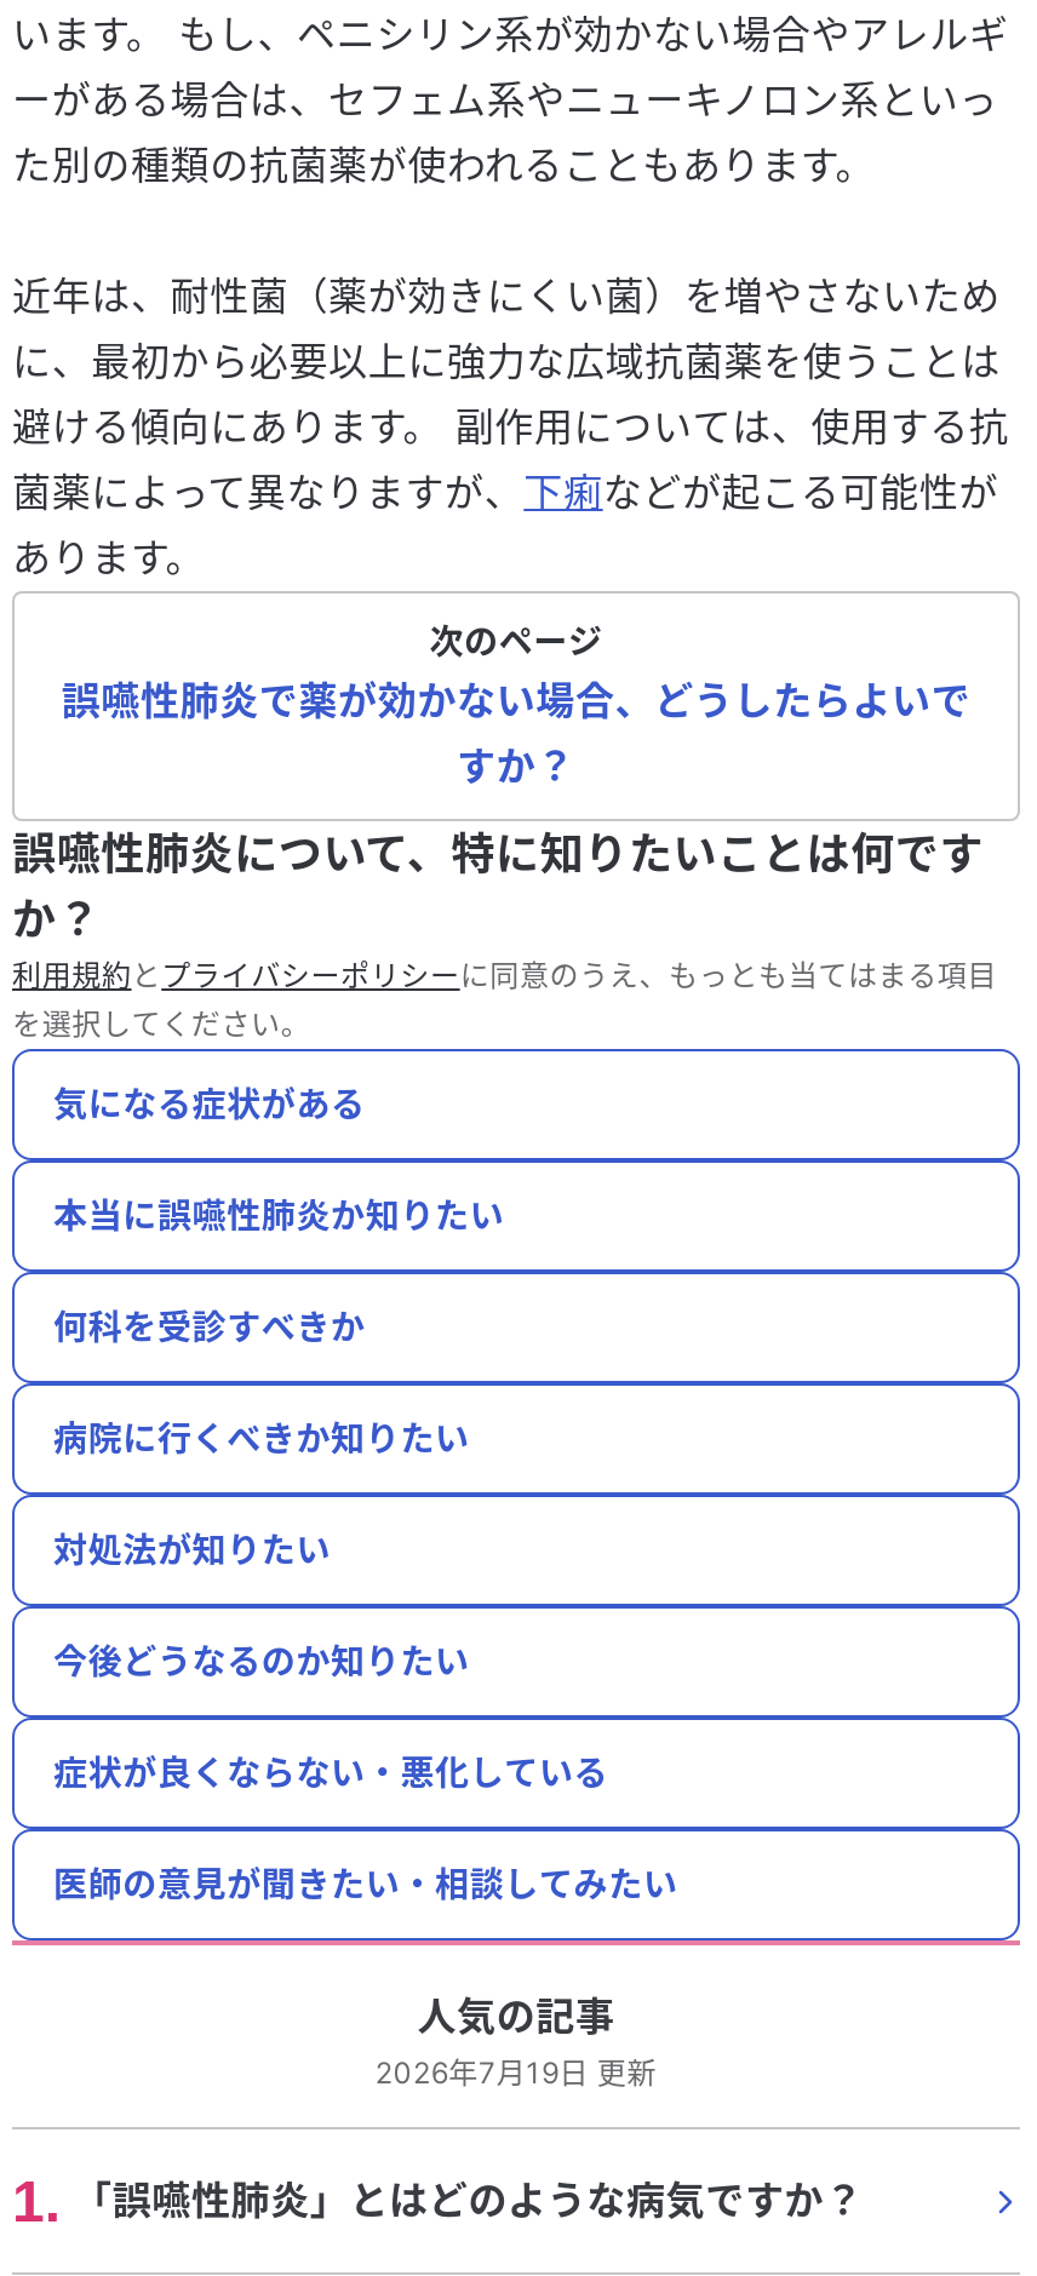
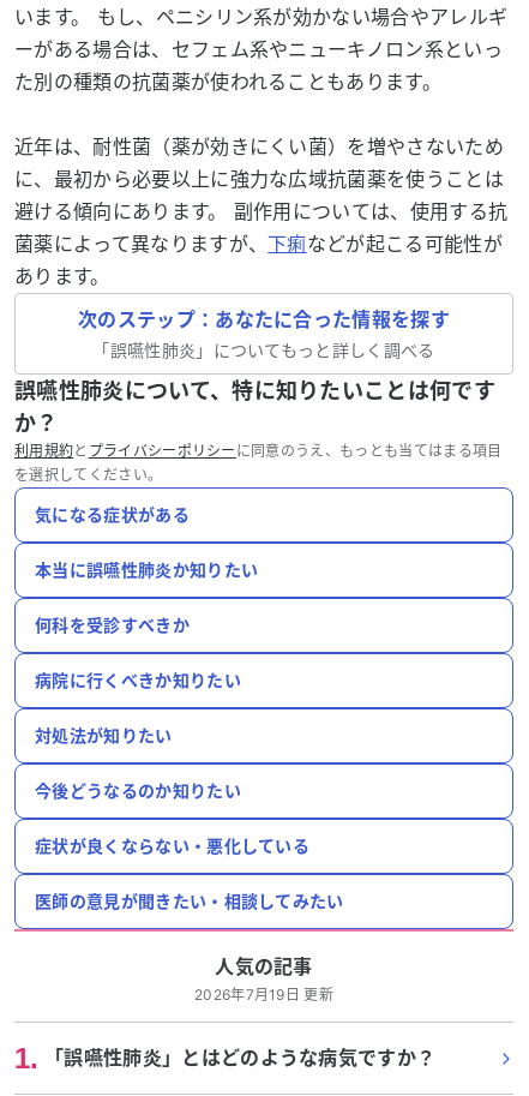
[61,620,971,790] 次のページ | 誤嚥性肺炎で薬が効かない場合、どうしたらよいで | すか？ -> [78,307,450,360] 次のステップ：あなたに合った情報を探す | 「誤嚥性肺炎」についてもっと詳しく調べる

